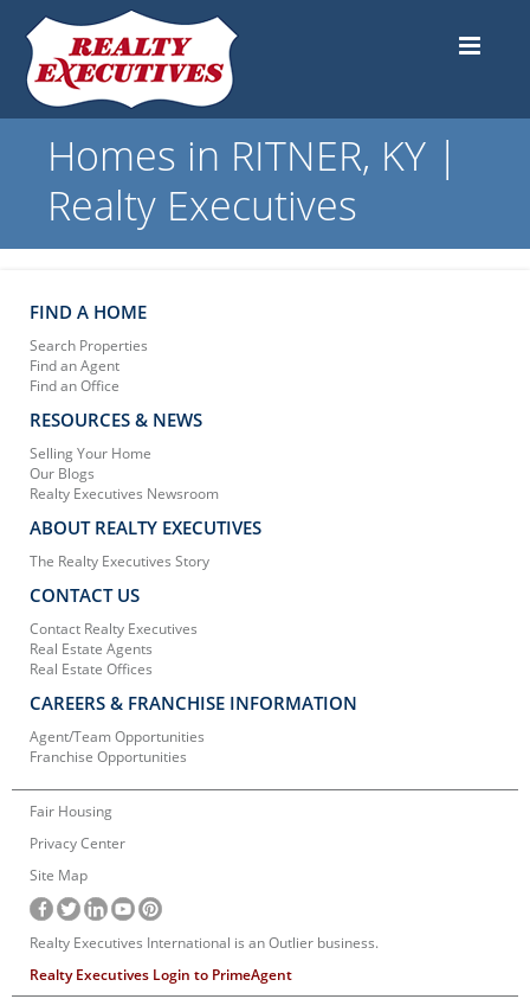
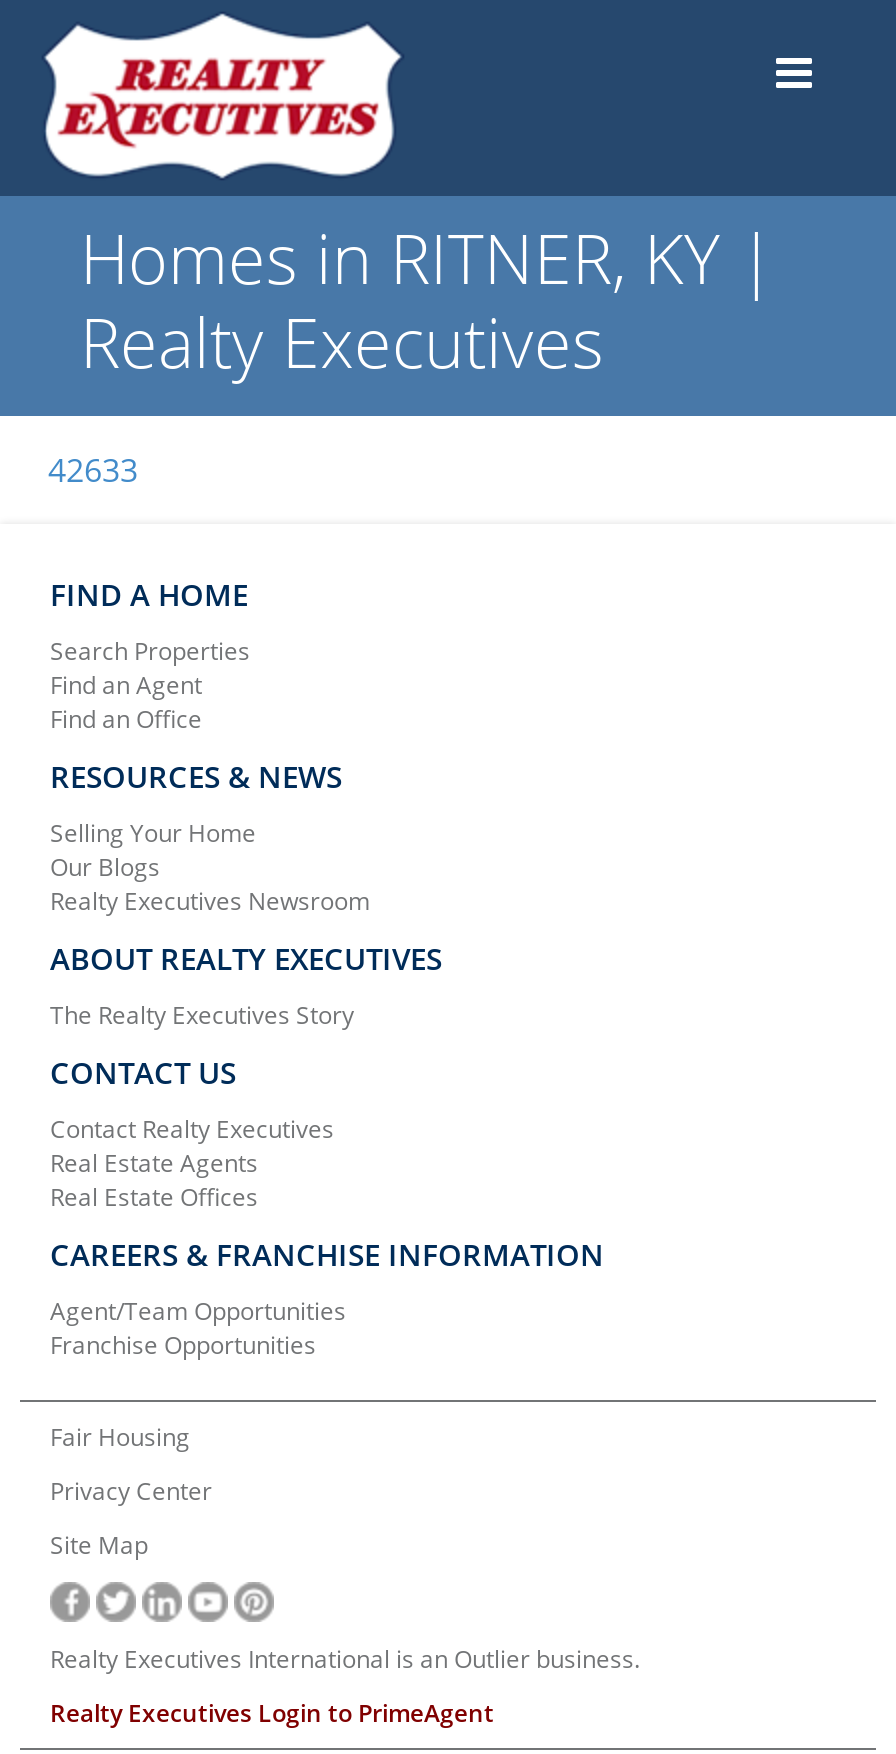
none -> [48,448,138,492] 42633

